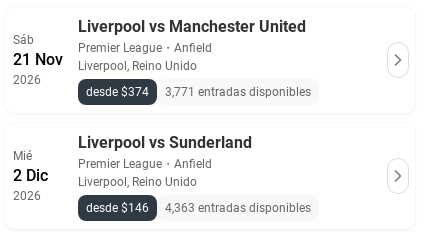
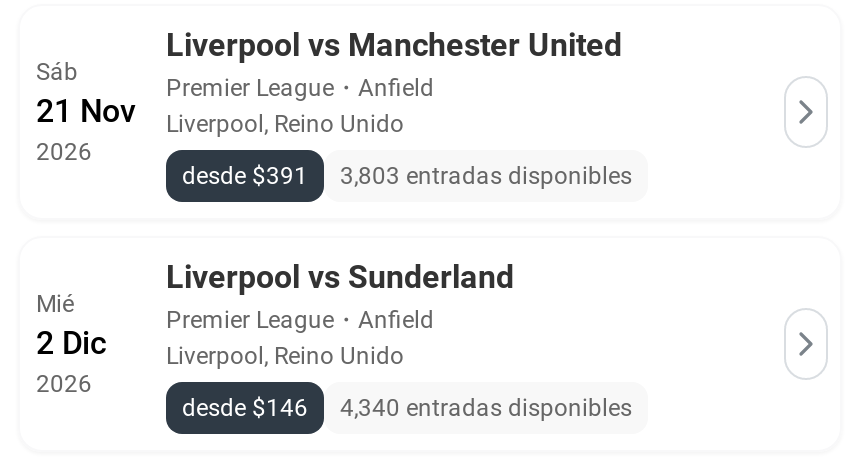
[86,85,149,99] desde $374 -> [182,162,308,190] desde $391
[165,85,311,99] 3,771 entradas disponibles -> [340,162,632,190] 3,803 entradas disponibles
[165,201,311,215] 4,363 entradas disponibles -> [340,394,632,422] 4,340 entradas disponibles

